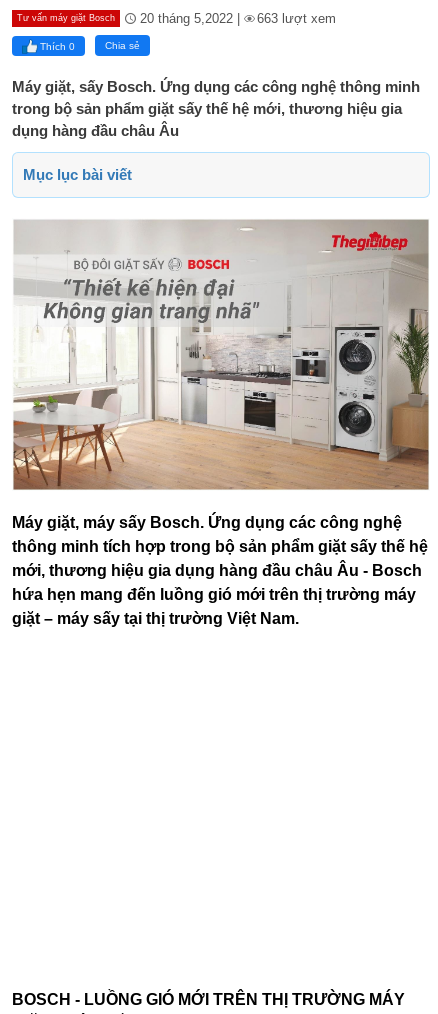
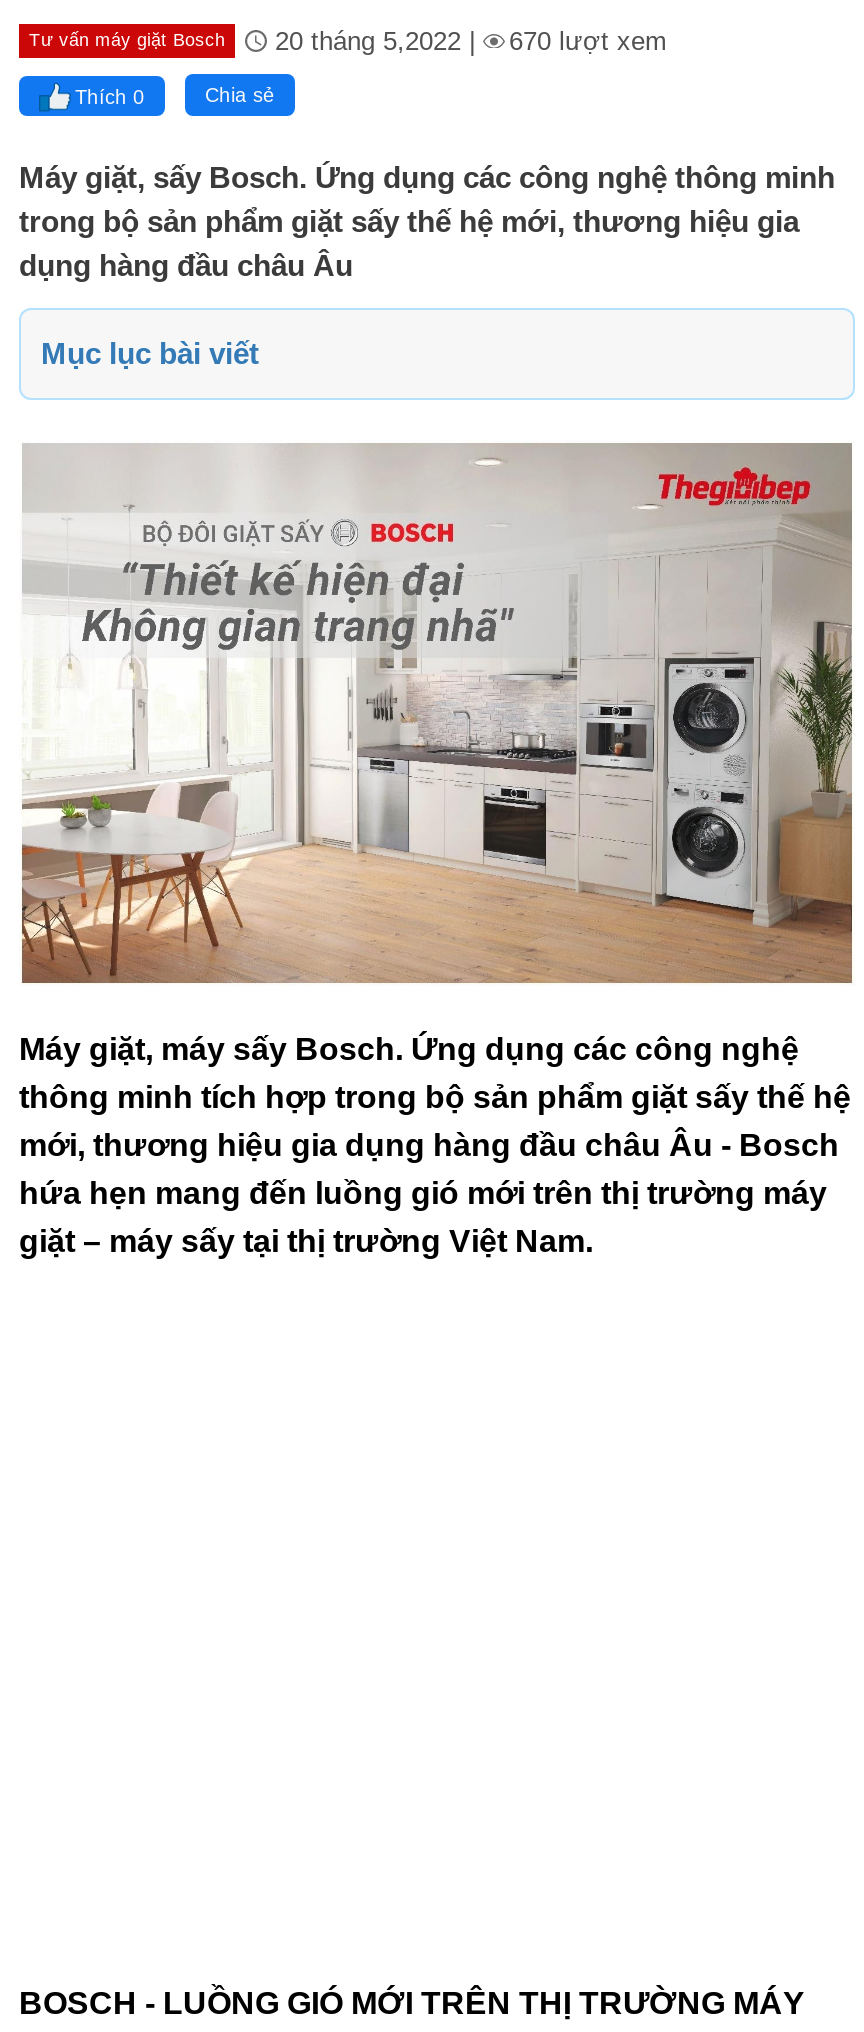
[257,11,336,26] 663 lượt xem -> [509,26,667,56] 670 lượt xem

